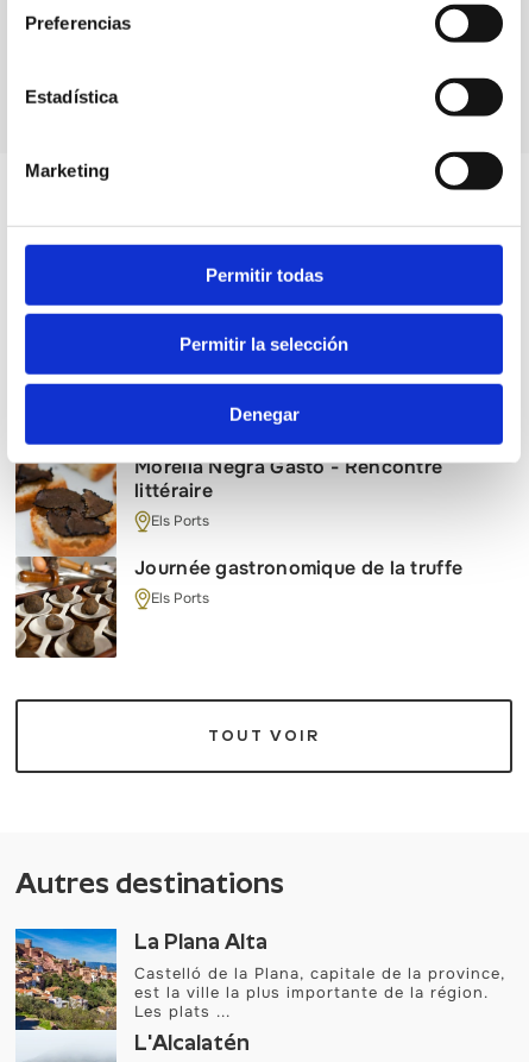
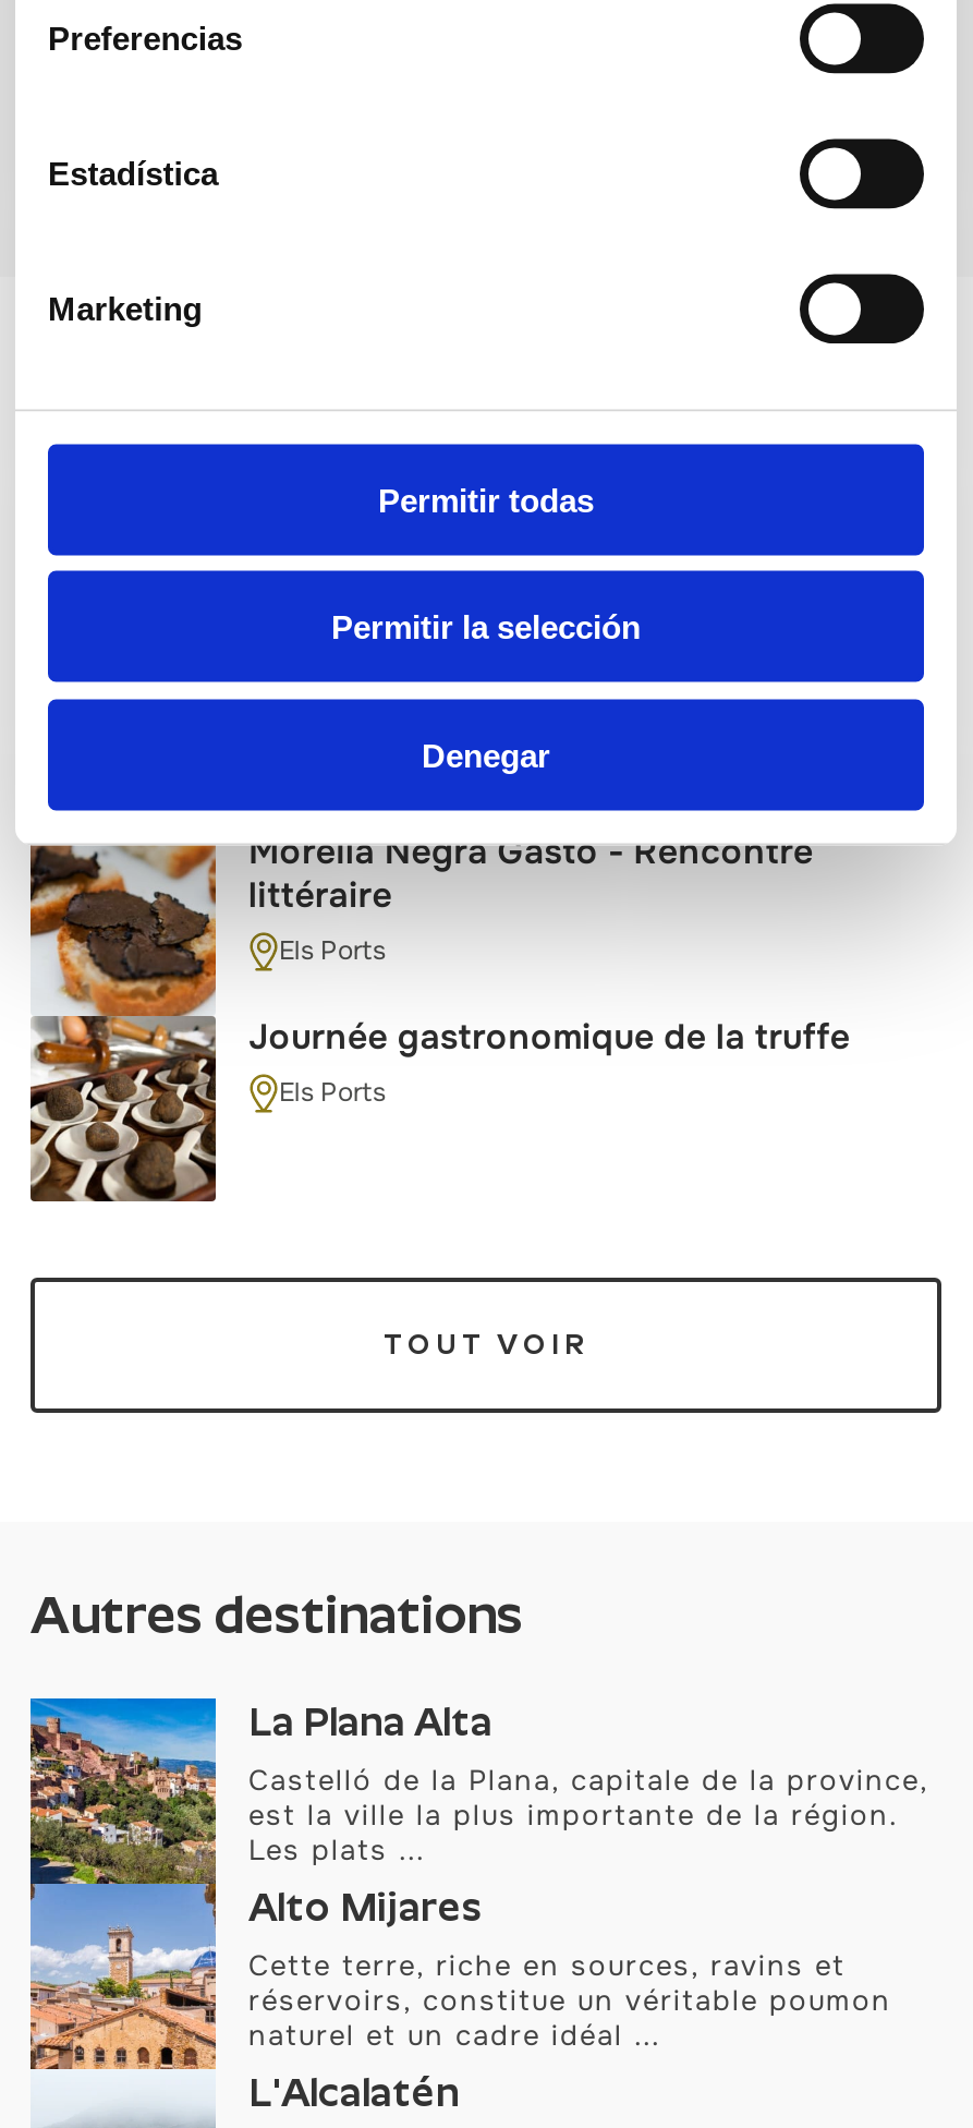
none -> [28,1882,891,2071] [image] | Alto Mijares | Cette terre, riche en sources, ravins et | réservoirs, constitue un véritable poumon | naturel et un cadre idéal ...

